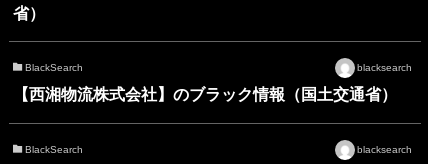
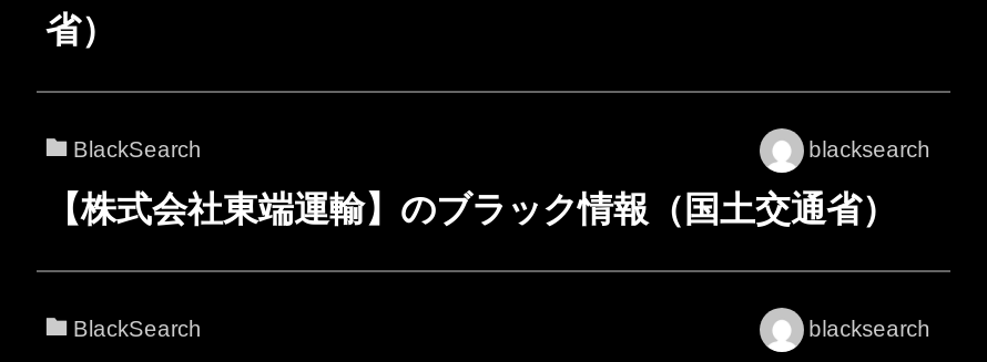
[13,85,397,103] 【西湘物流株式会社】のブラック情報（国土交通省） -> [45,189,897,229] 【株式会社東端運輸】のブラック情報（国土交通省）

